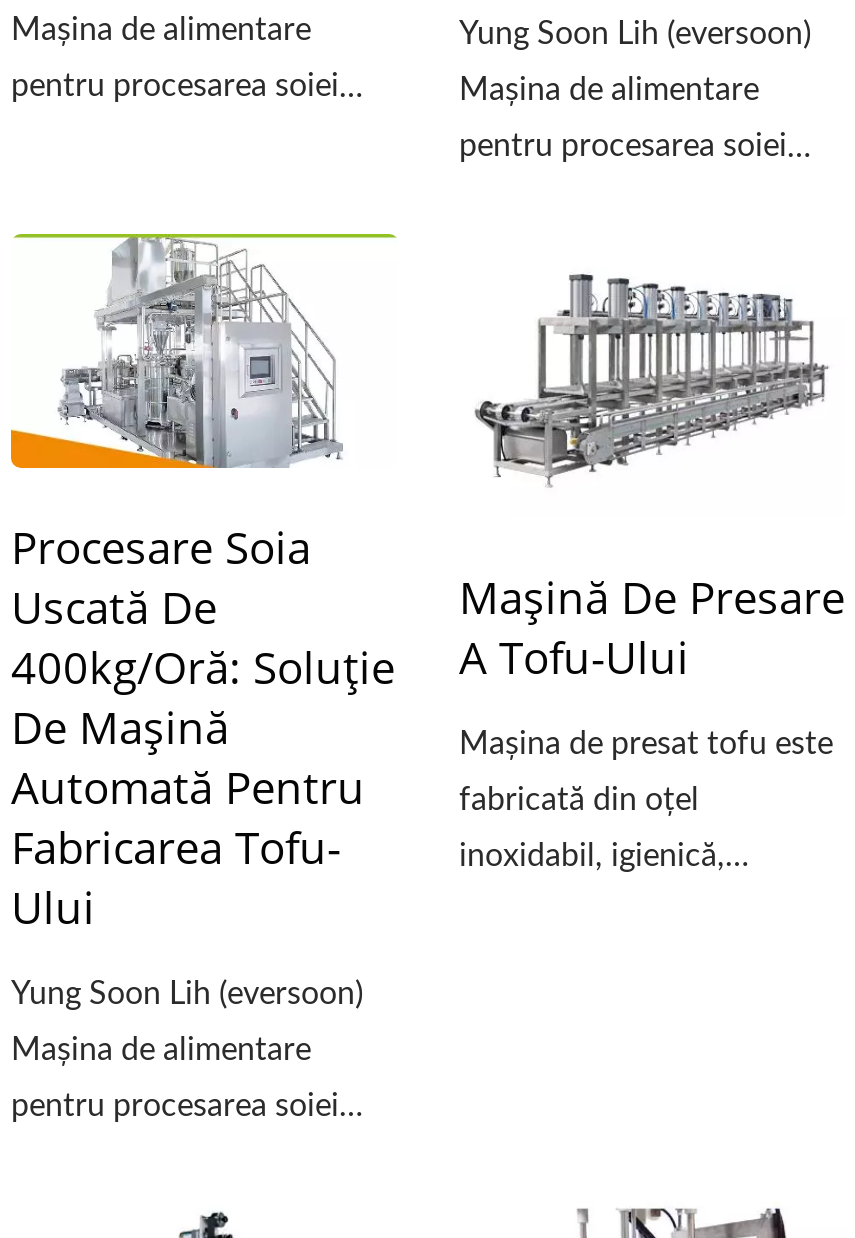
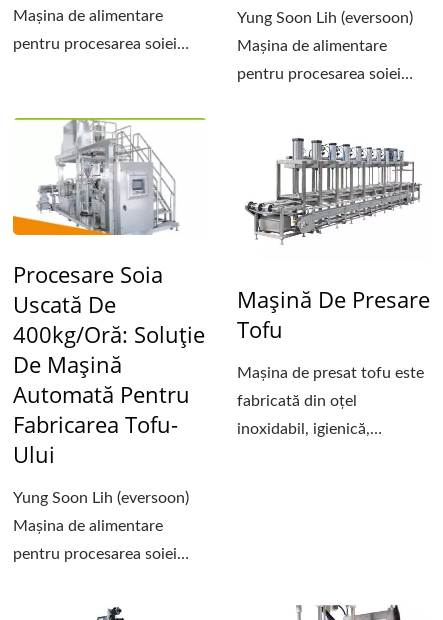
[459,626,689,686] A Tofu-Ului -> [237,314,283,344] Tofu

